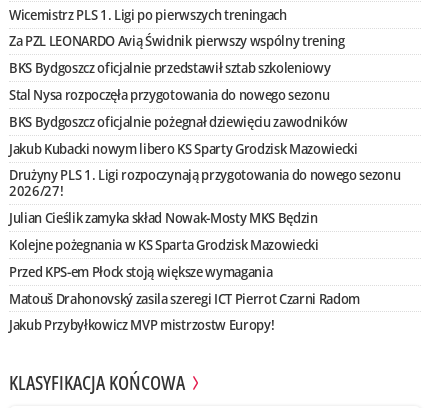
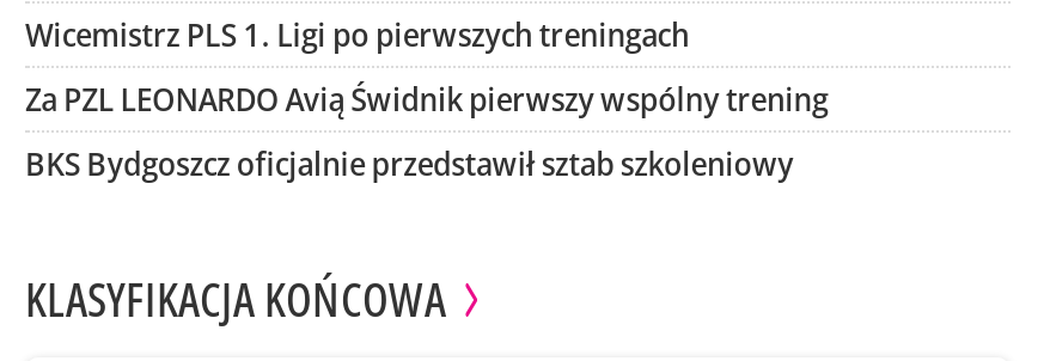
[9,85,400,334] Stal Nysa rozpoczęła przygotowania do nowego sezonu | BKS Bydgoszcz oficjalnie pożegnał dziewięciu zawodników | Jakub Kubacki nowym libero KS Sparty Grodzisk Mazowiecki | Drużyny PLS 1. Ligi rozpoczynają przygotowania do nowego sezonu | 2026/27! | Julian Cieślik zamyka skład Nowak-Mosty MKS Będzin | Kolejne pożegnania w KS Sparta Grodzisk Mazowiecki | Przed KPS-em Płock stoją większe wymagania | Matouš Drahonovský zasila szeregi ICT Pierrot Czarni Radom | Jakub Przybyłkowicz MVP mistrzostw Europy! -> none

